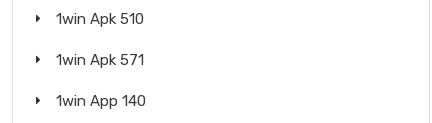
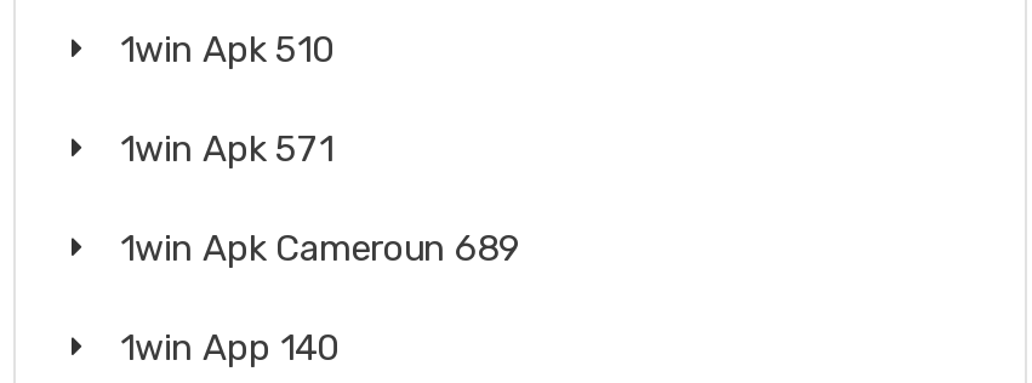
none -> [120,227,520,270] 1win Apk Cameroun 689

